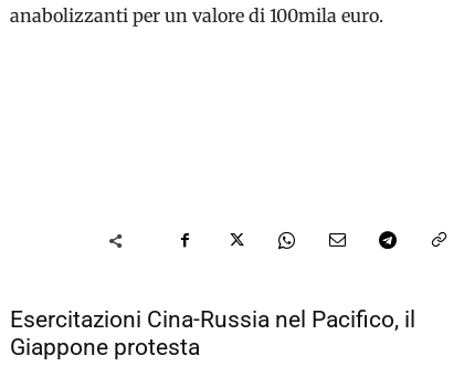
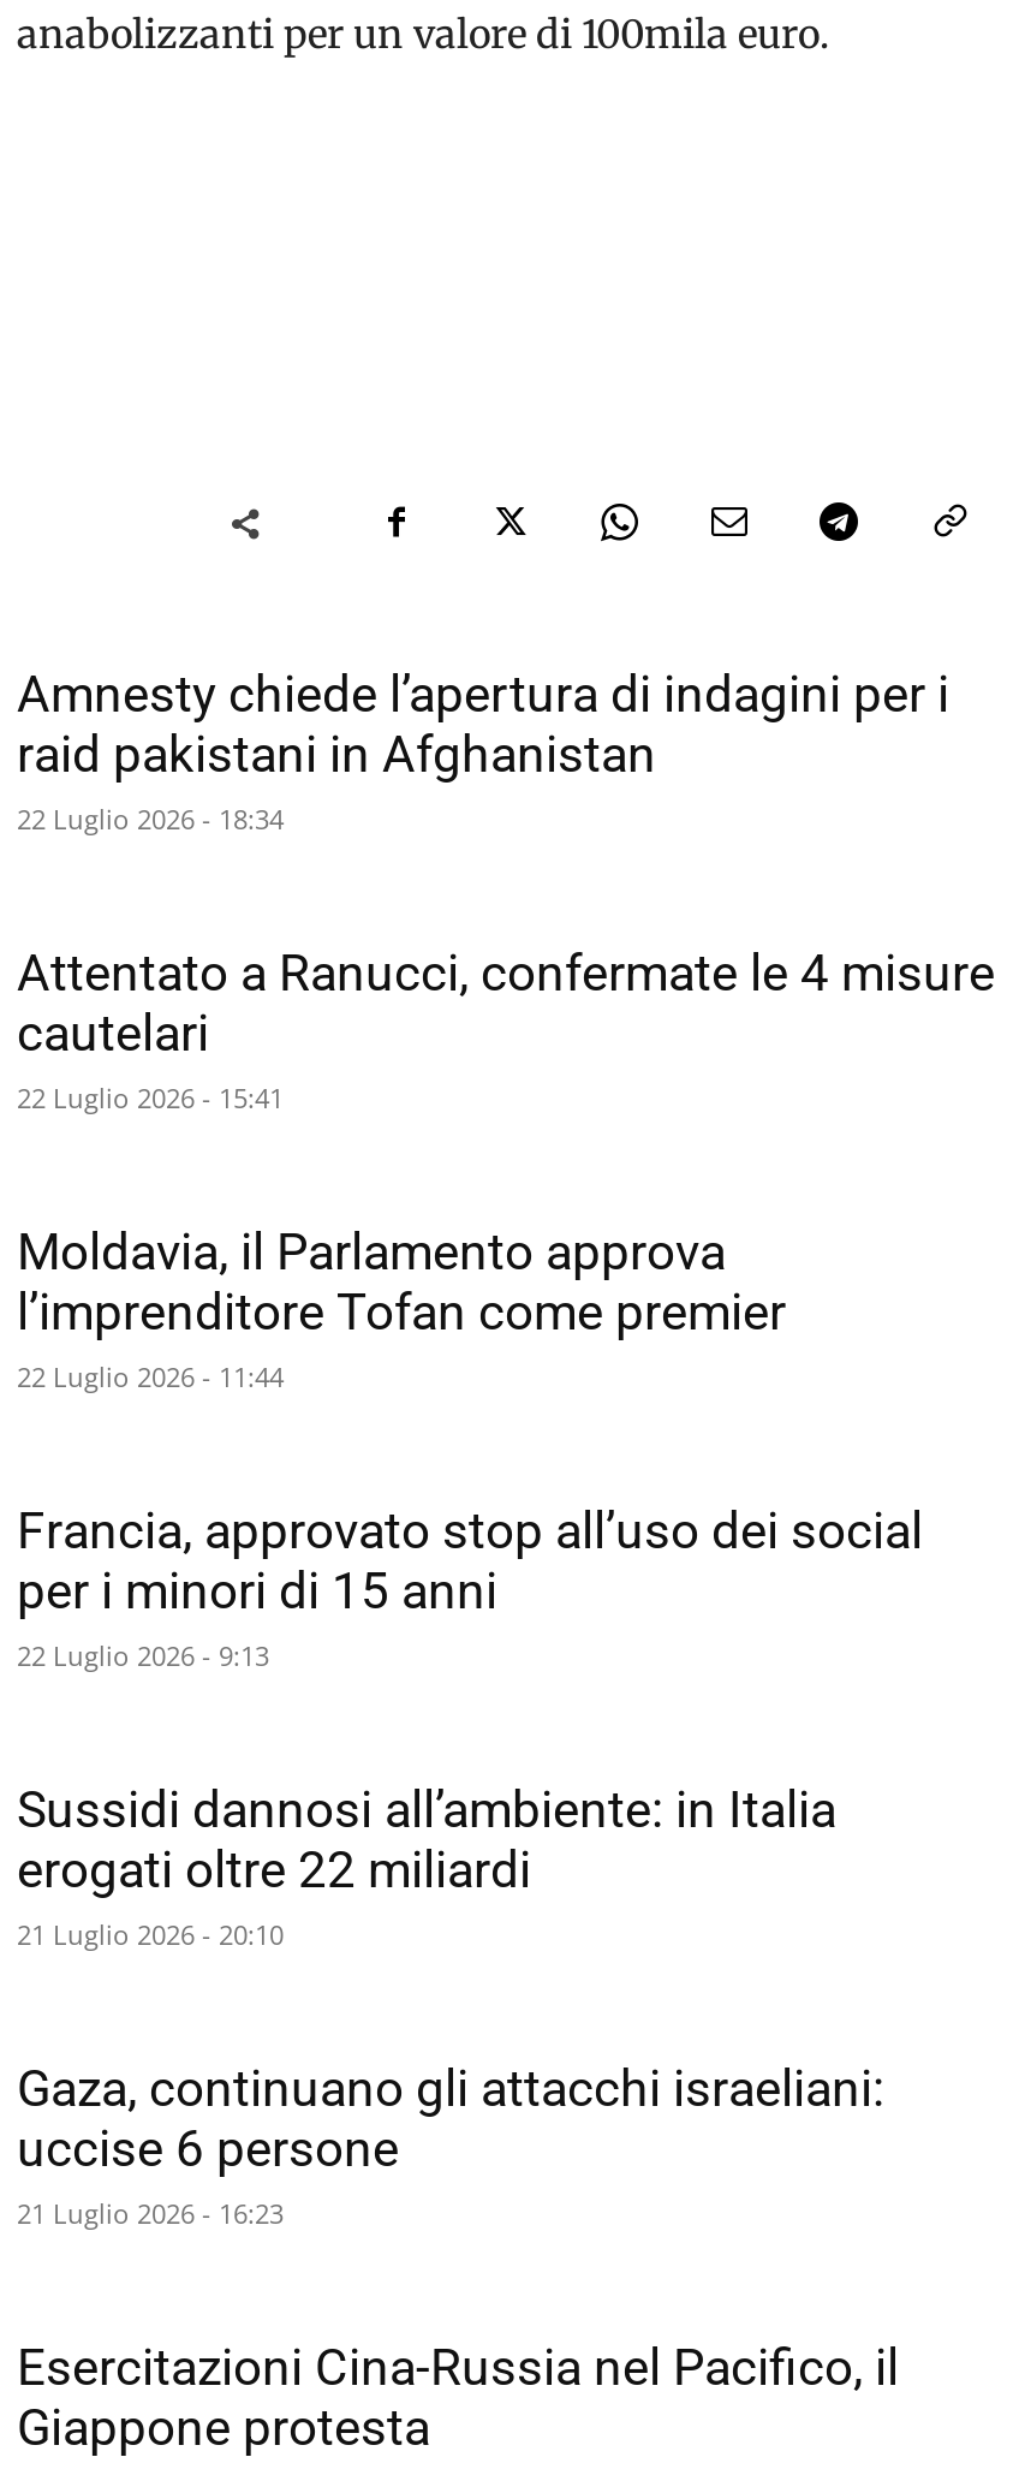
none -> [17,667,995,2232] Amnesty chiede l’apertura di indagini per i | raid pakistani in Afghanistan | 22 Luglio 2026 - 18:34 | Attentato a Ranucci, confermate le 4 misure | cautelari | 22 Luglio 2026 - 15:41 | Moldavia, il Parlamento approva | l’imprenditore Tofan come premier | 22 Luglio 2026 - 11:44 | Francia, approvato stop all’uso dei social | per i minori di 15 anni | 22 Luglio 2026 - 9:13 | Sussidi dannosi all’ambiente: in Italia | erogati oltre 22 miliardi | 21 Luglio 2026 - 20:10 | Gaza, continuano gli attacchi israeliani: | uccise 6 persone | 21 Luglio 2026 - 16:23

